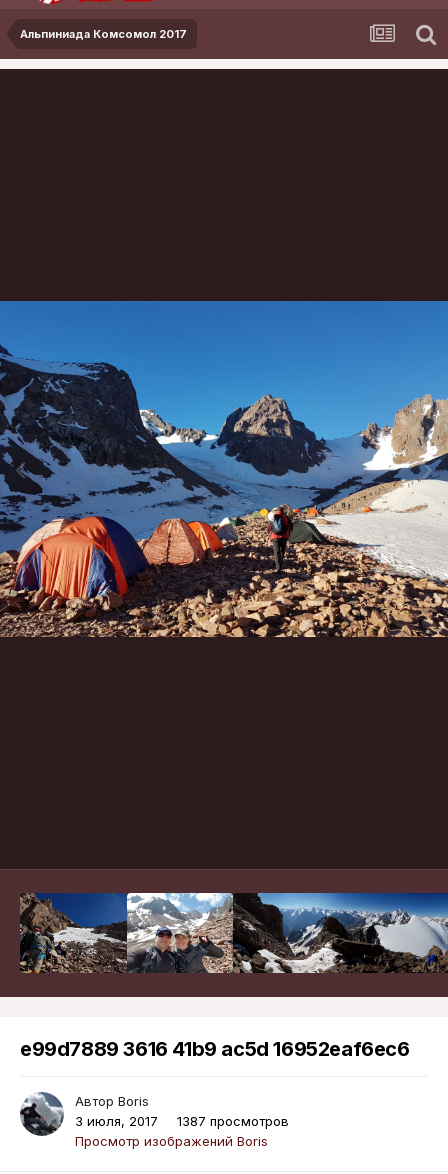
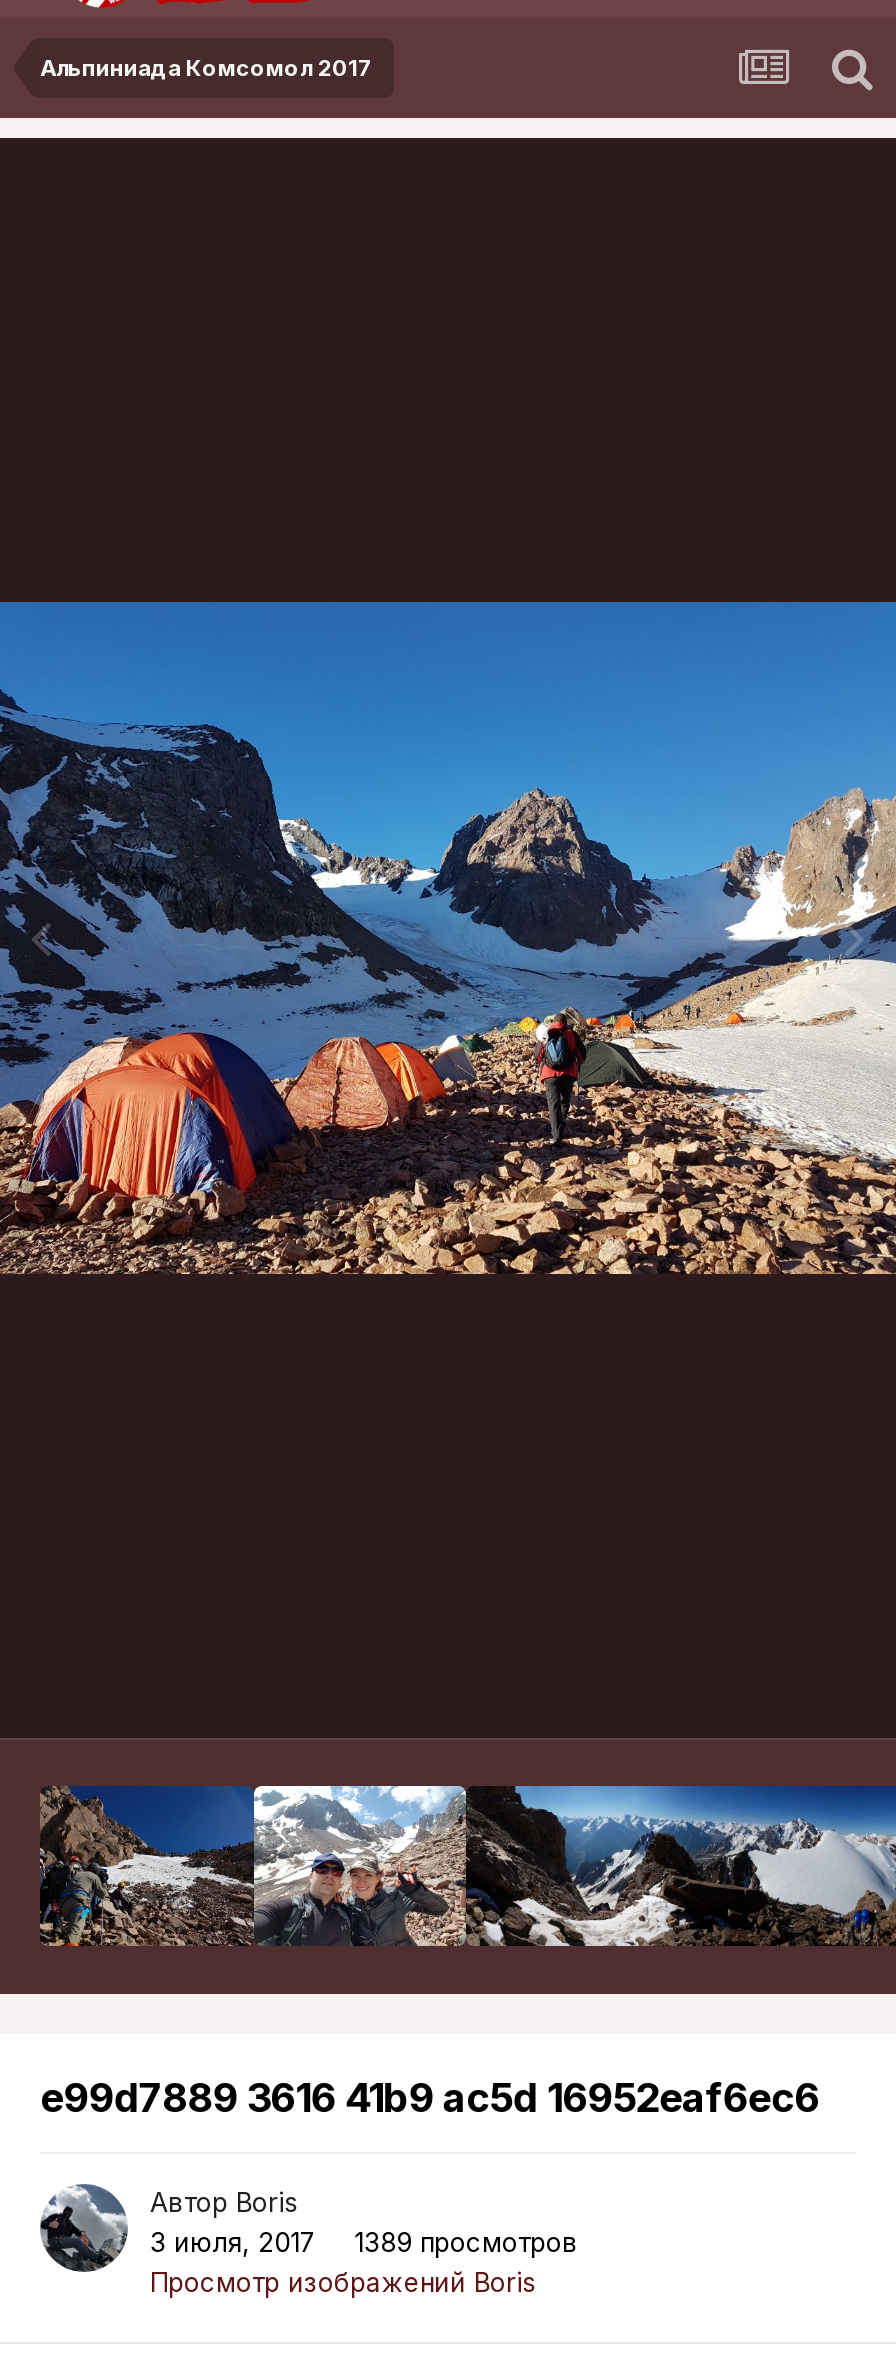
[177,1113,289,1129] 1387 просмотров -> [354,2226,578,2258] 1389 просмотров

